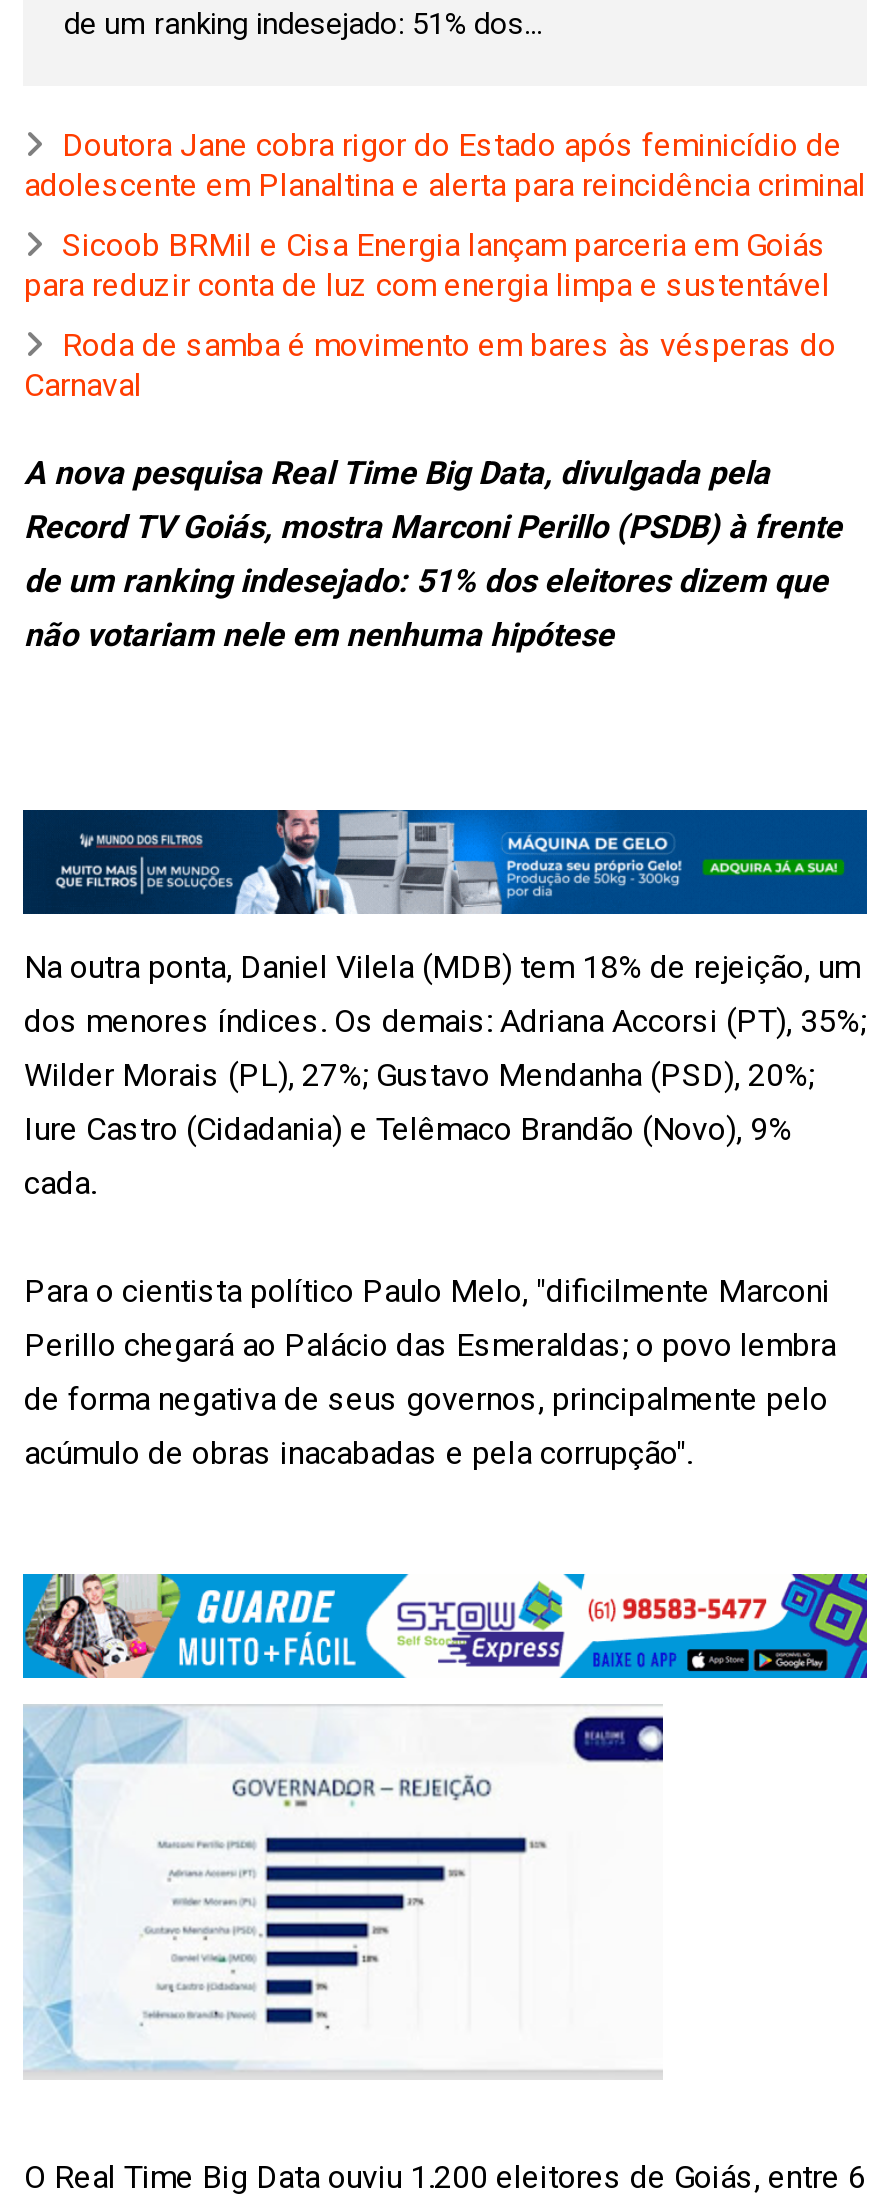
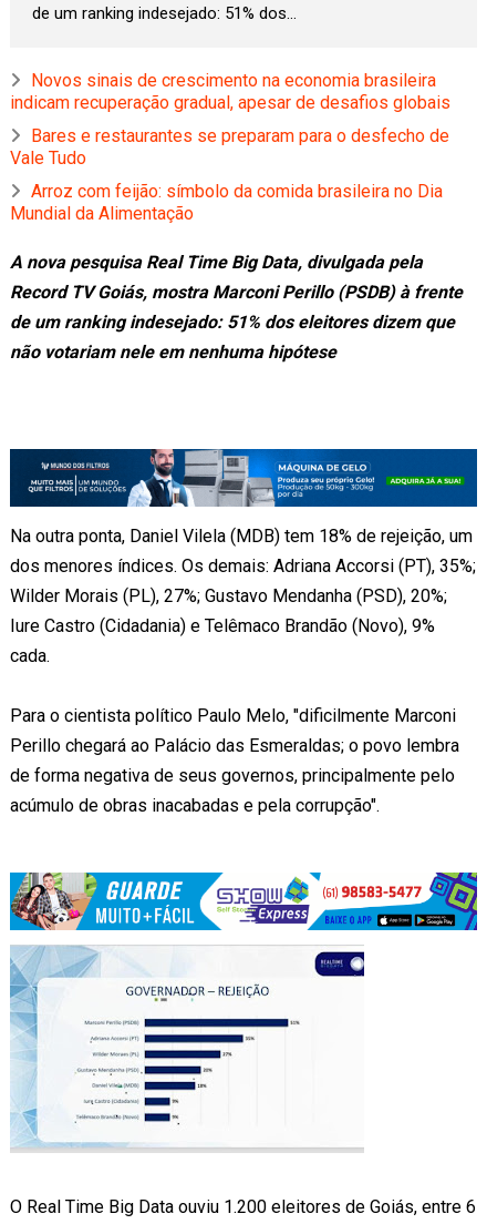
[24,127,866,205] Doutora Jane cobra rigor do Estado após feminicídio de | adolescente em Planaltina e alerta para reincidência criminal -> [10,70,451,113] Novos sinais de crescimento na economia brasileira | indicam recuperação gradual, apesar de desafios globais
[24,227,830,305] Sicoob BRMil e Cisa Energia lançam parceria em Goiás | para reduzir conta de luz com energia limpa e sustentável -> [10,126,450,169] Bares e restaurantes se preparam para o desfecho de | Vale Tudo
[24,327,836,405] Roda de samba é movimento em bares às vésperas do | Carnaval -> [10,181,443,224] Arroz com feijão: símbolo da comida brasileira no Dia | Mundial da Alimentação

